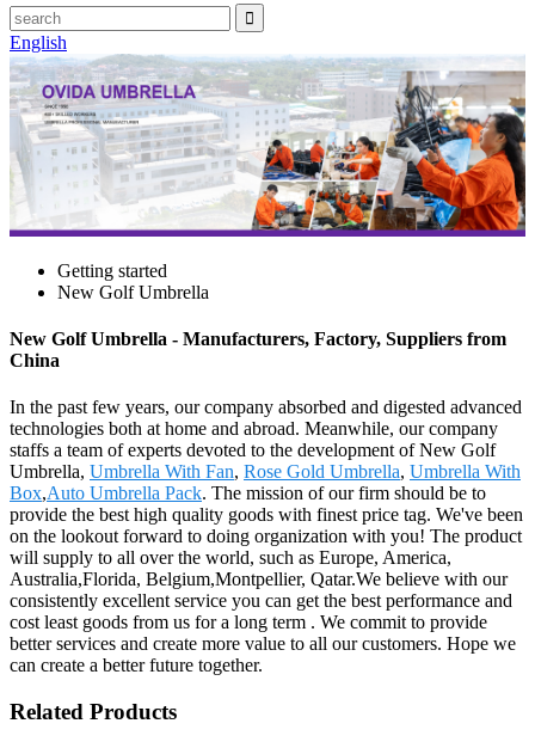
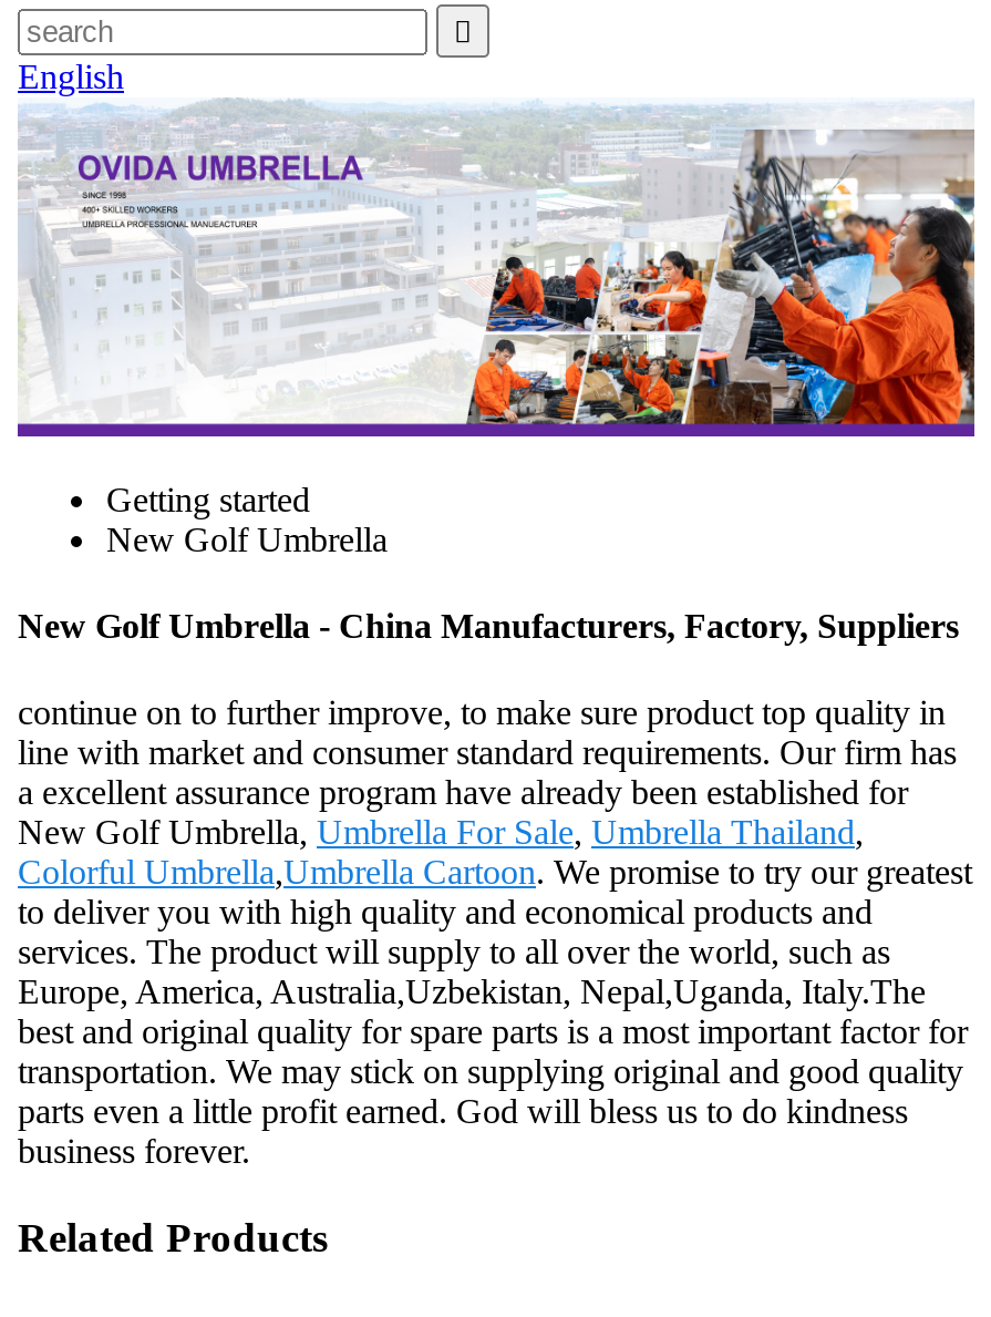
[10,329,506,370] New Golf Umbrella - Manufacturers, Factory, Suppliers from | China -> [18,607,959,645] New Golf Umbrella - China Manufacturers, Factory, Suppliers
[10,397,523,675] In the past few years, our company absorbed and digested advanced | technologies both at home and abroad. Meanwhile, our company | staffs a team of experts devoted to the development of New Golf | Umbrella, Umbrella With Fan, Rose Gold Umbrella, Umbrella With | Box,Auto Umbrella Pack. The mission of our firm should be to | provide the best high quality goods with finest price tag. We've been | on the lookout forward to doing organization with you! The product | will supply to all over the world, such as Europe, America, | Australia,Florida, Belgium,Montpellier, Qatar.We believe with our | consistently excellent service you can get the best performance and | cost least goods from us for a long term . We commit to provide | better services and create more value to all our customers. Hope we | can create a better future together. -> [18,694,972,1170] continue on to further improve, to make sure product top quality in | line with market and consumer standard requirements. Our firm has | a excellent assurance program have already been established for | New Golf Umbrella, Umbrella For Sale, Umbrella Thailand, | Colorful Umbrella,Umbrella Cartoon. We promise to try our greatest | to deliver you with high quality and economical products and | services. The product will supply to all over the world, such as | Europe, America, Australia,Uzbekistan, Nepal,Uganda, Italy.The | best and original quality for spare parts is a most important factor for | transportation. We may stick on supplying original and good quality | parts even a little profit earned. God will bless us to do kindness | business forever.

